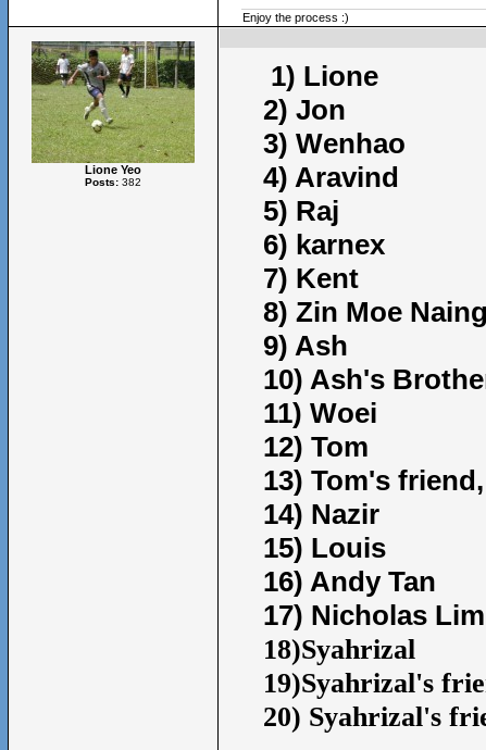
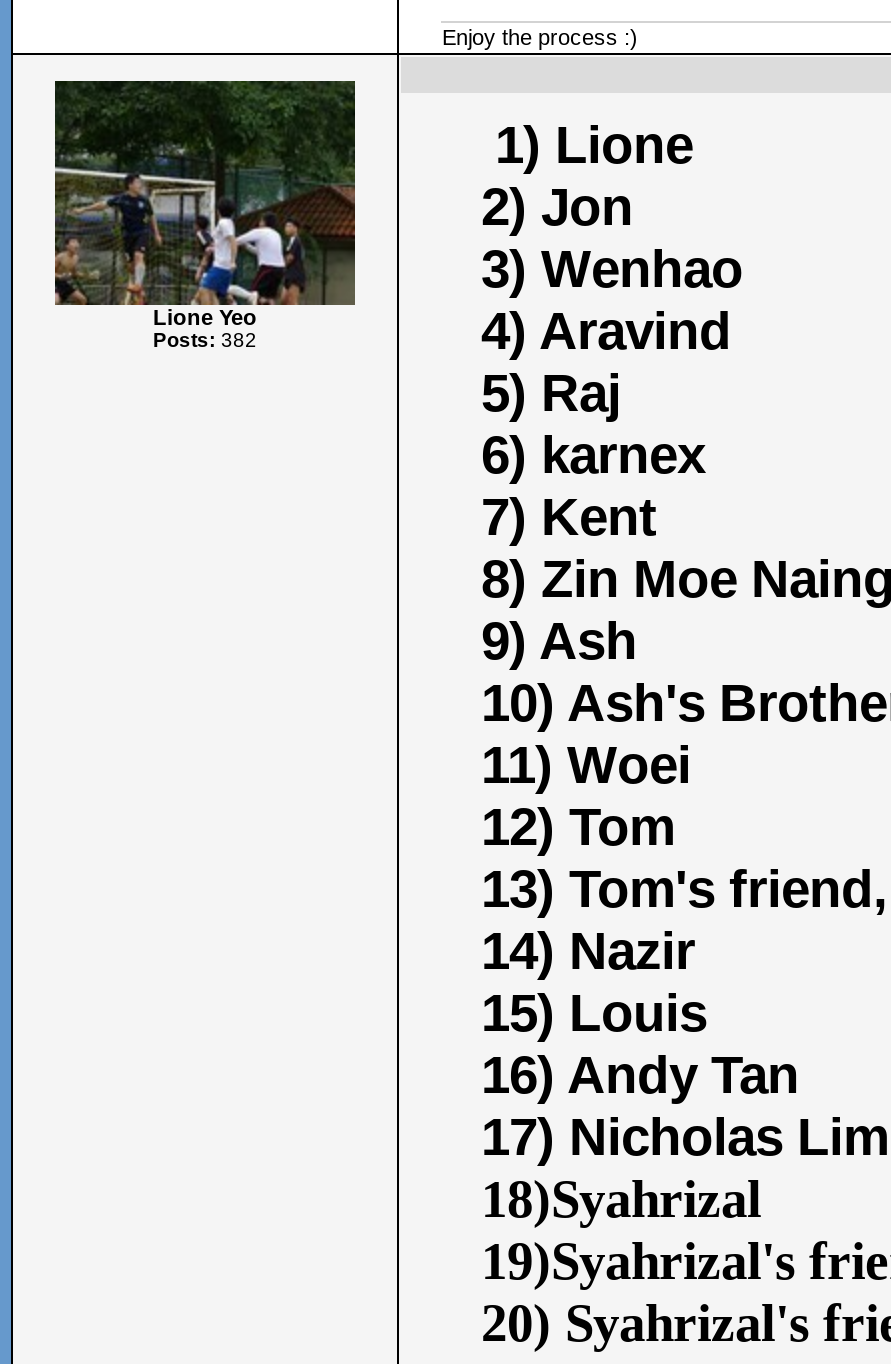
[30,40,196,164] [image] -> [53,81,357,307] [image]

